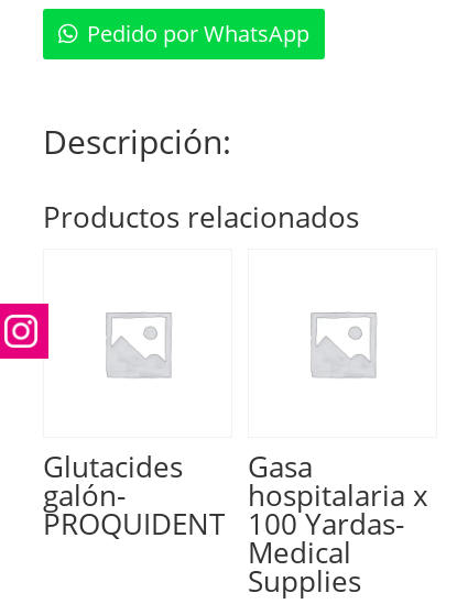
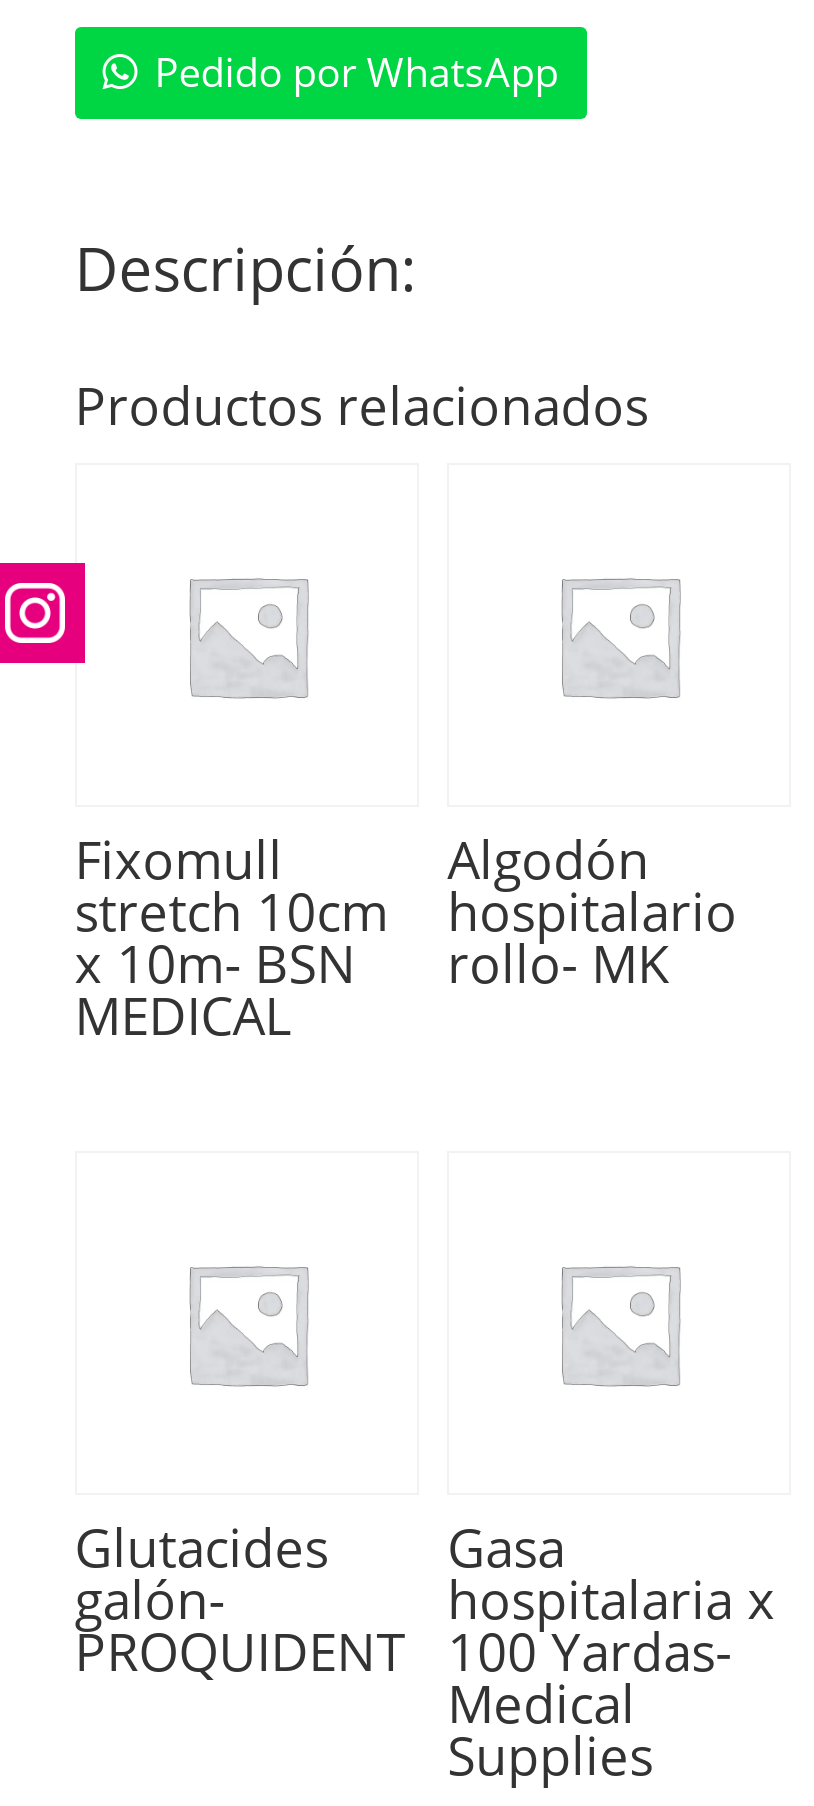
none -> [75,823,389,1051] Fixomull | stretch 10cm | x 10m- BSN | MEDICAL
none -> [447,823,737,999] Algodón | hospitalario | rollo- MK

